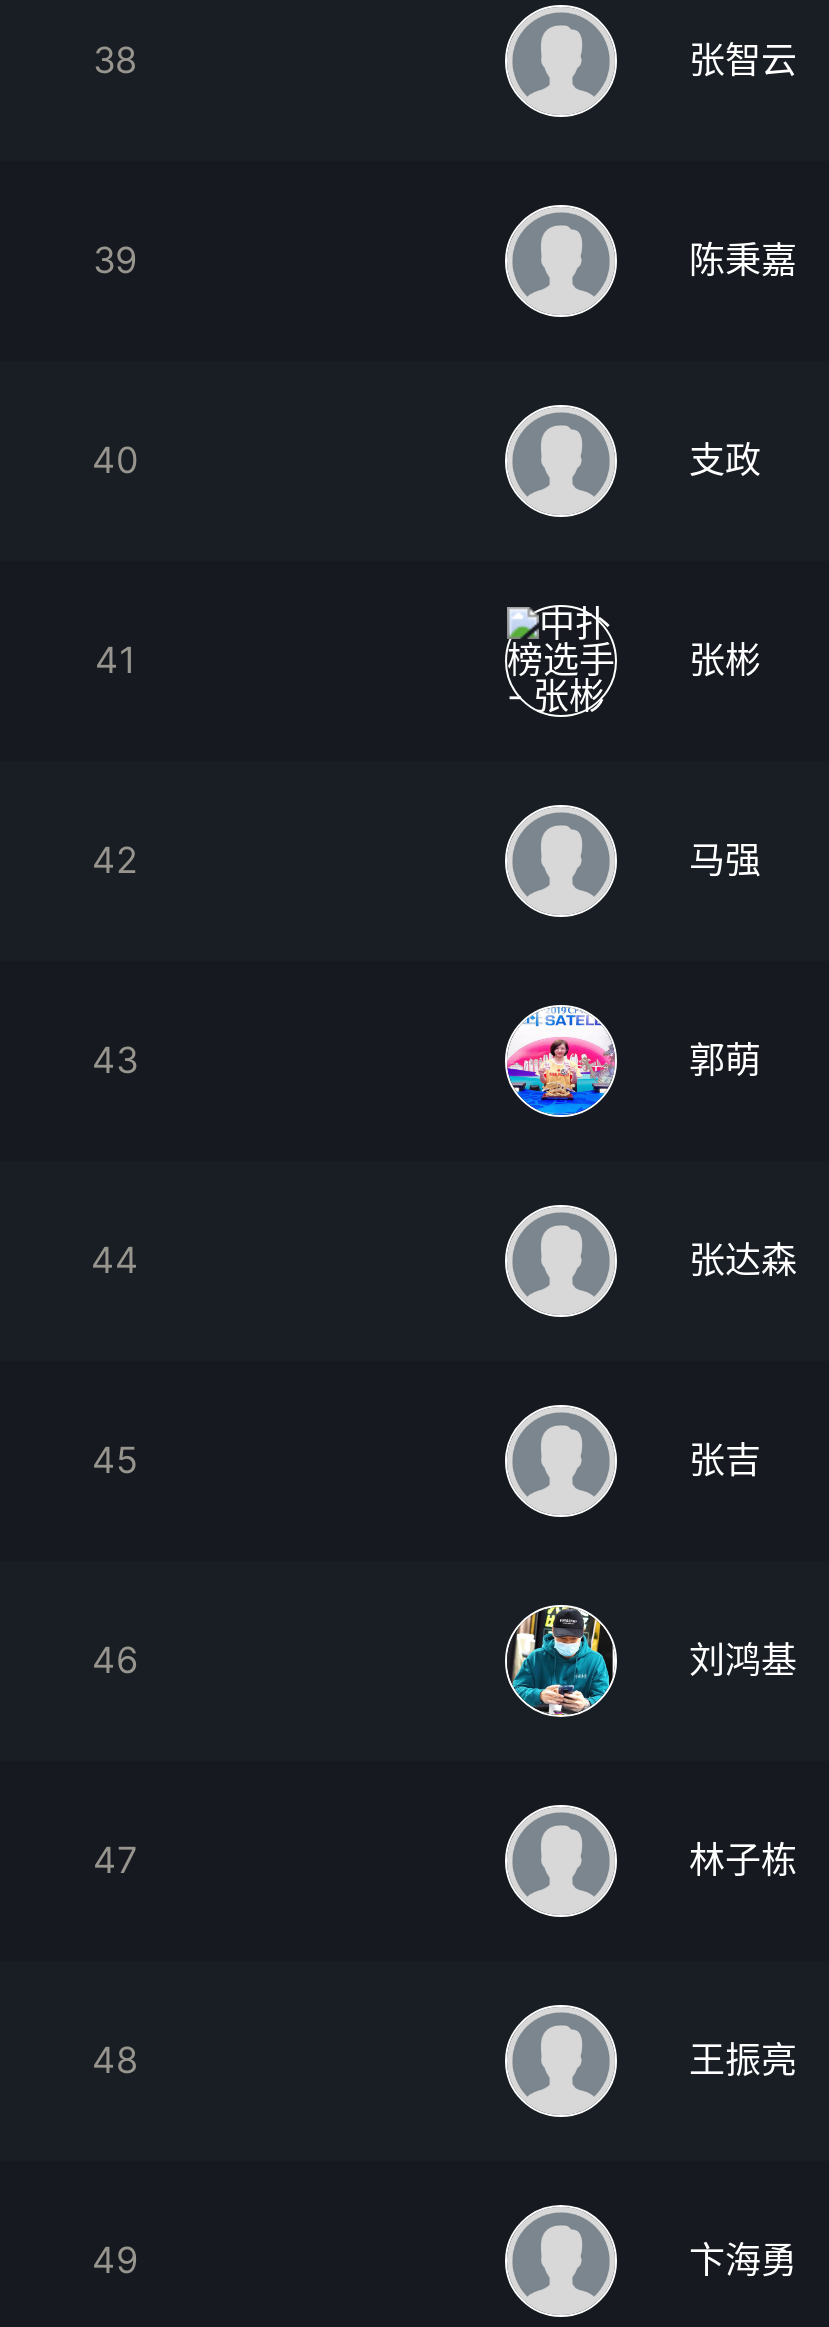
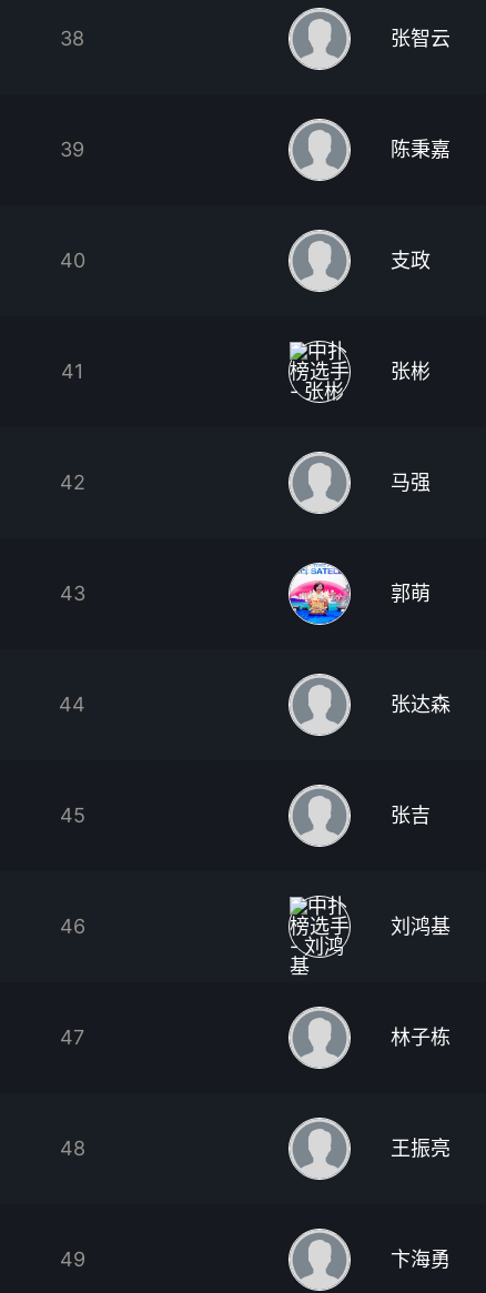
[507,1605,617,1747] [image] -> [288,895,351,976] [image]

